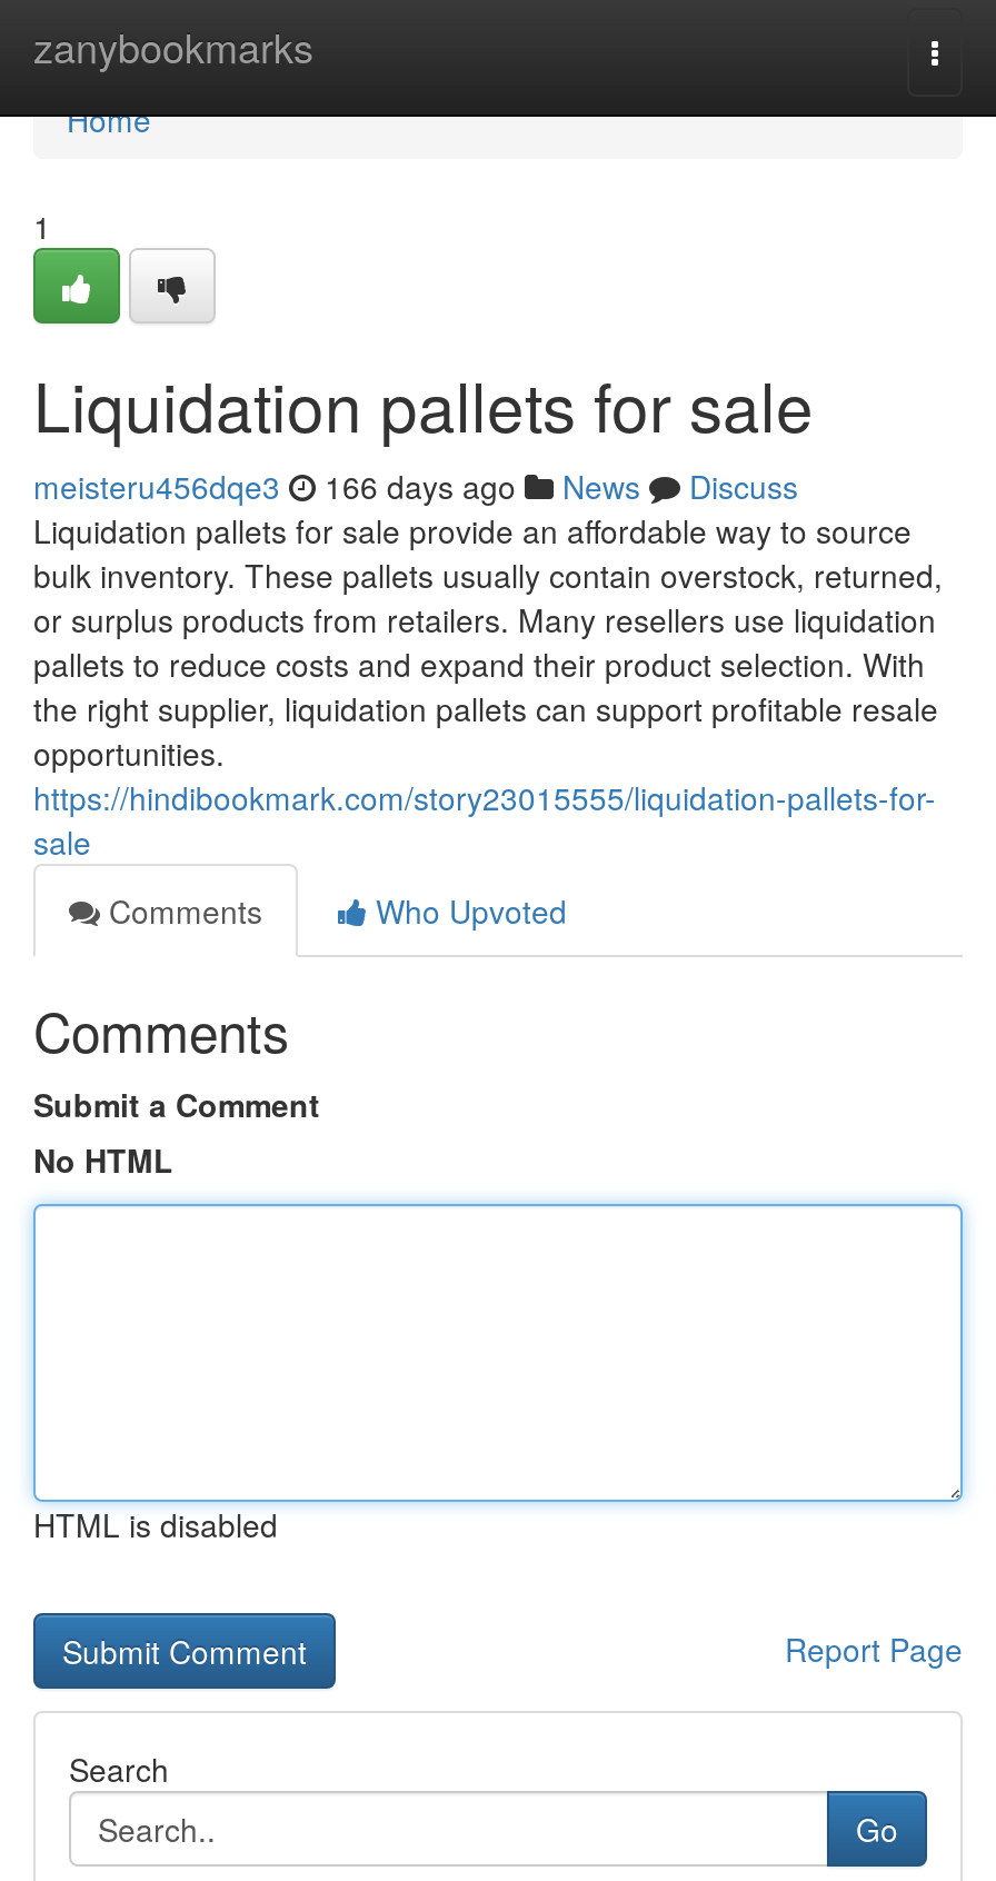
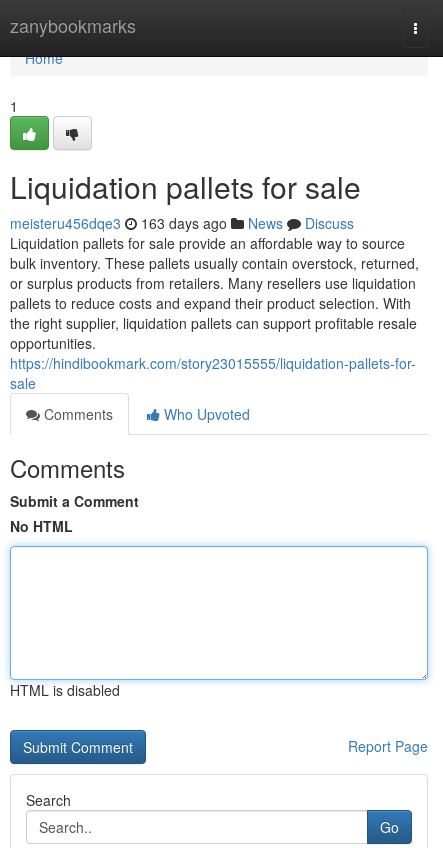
[33,464,798,508] meisteru456dqe3 166 days ago News Discuss -> [10,213,354,233] meisteru456dqe3 163 days ago News Discuss

